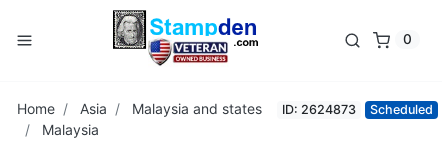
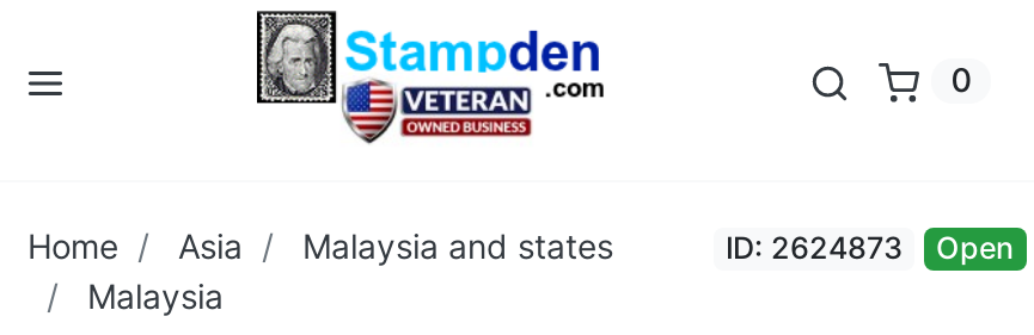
[370,102,433,117] Scheduled -> [936,231,1015,266] Open

